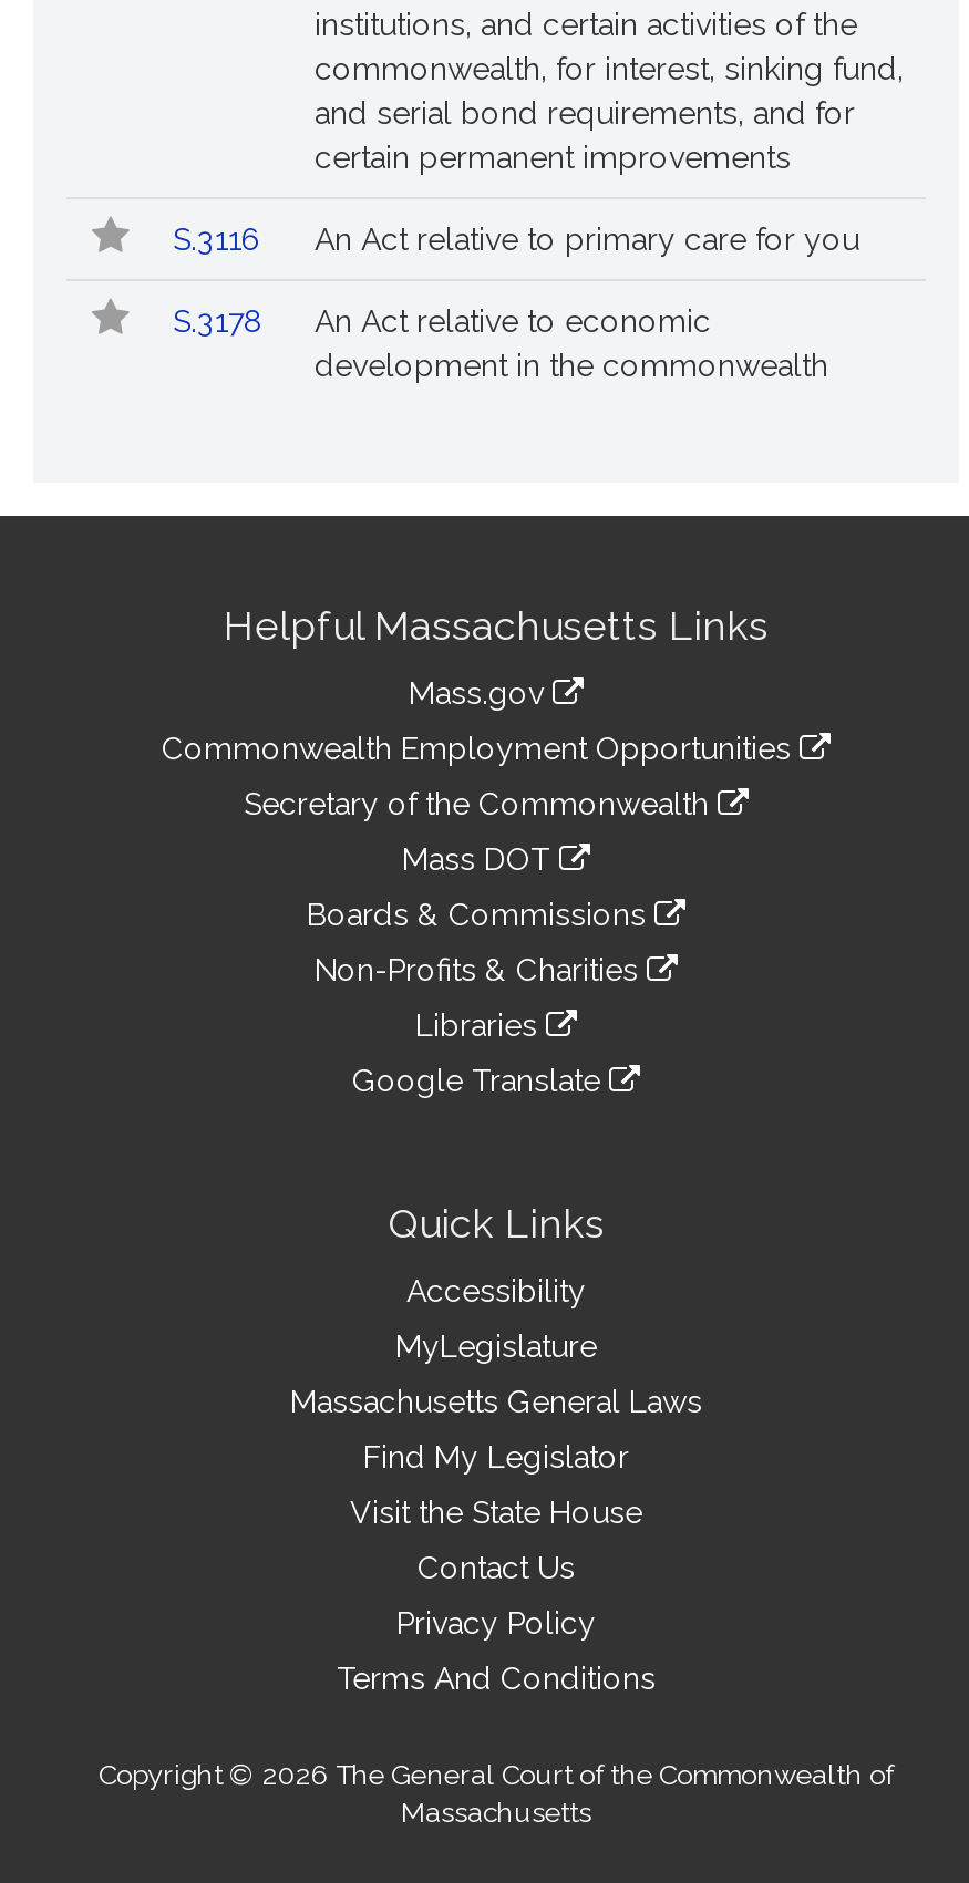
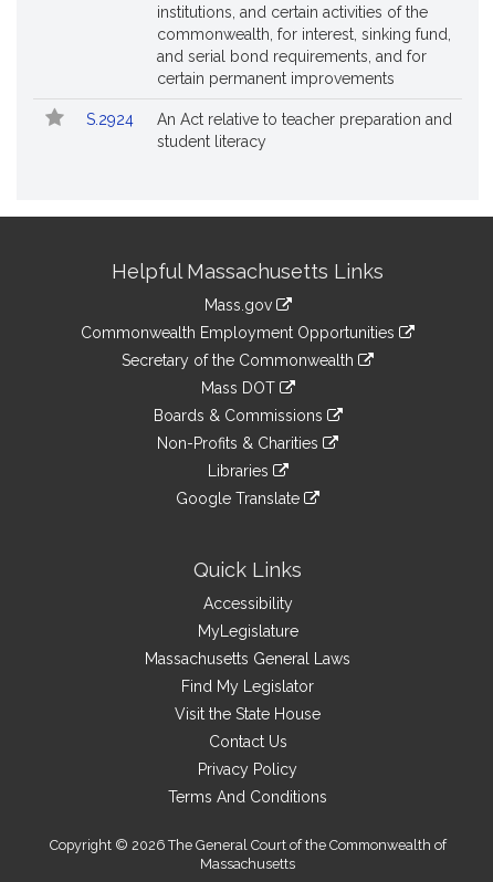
[173,221,859,383] S.3116 | An Act relative to primary care for you | S.3178 | An Act relative to economic | development in the commonwealth -> [86,111,452,150] S.2924 | An Act relative to teacher preparation and | student literacy

